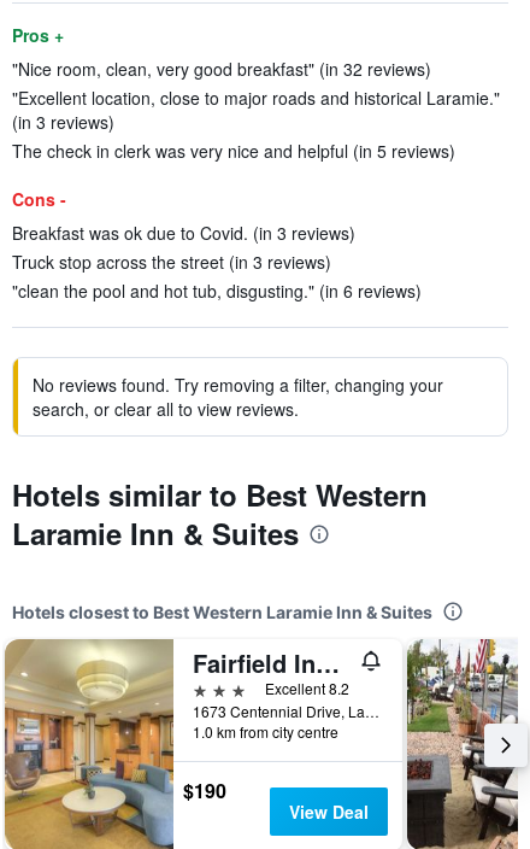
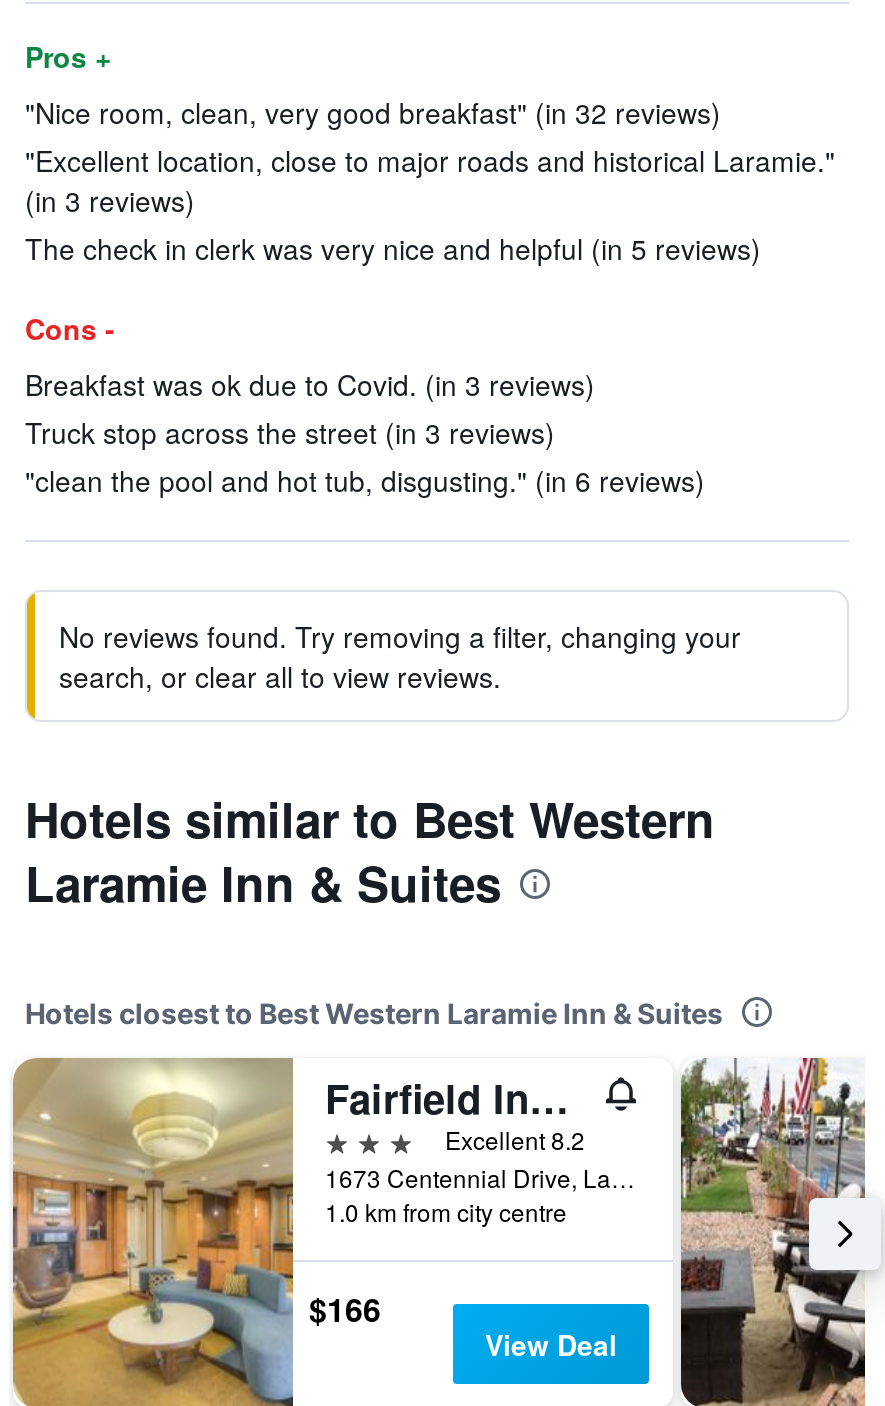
[183,777,226,805] $190 -> [309,1287,381,1333] $166

